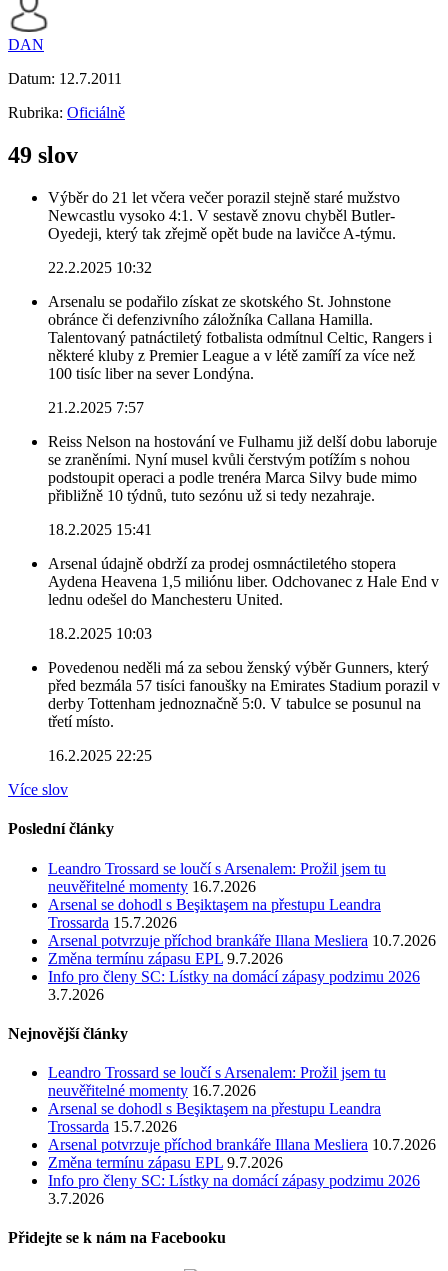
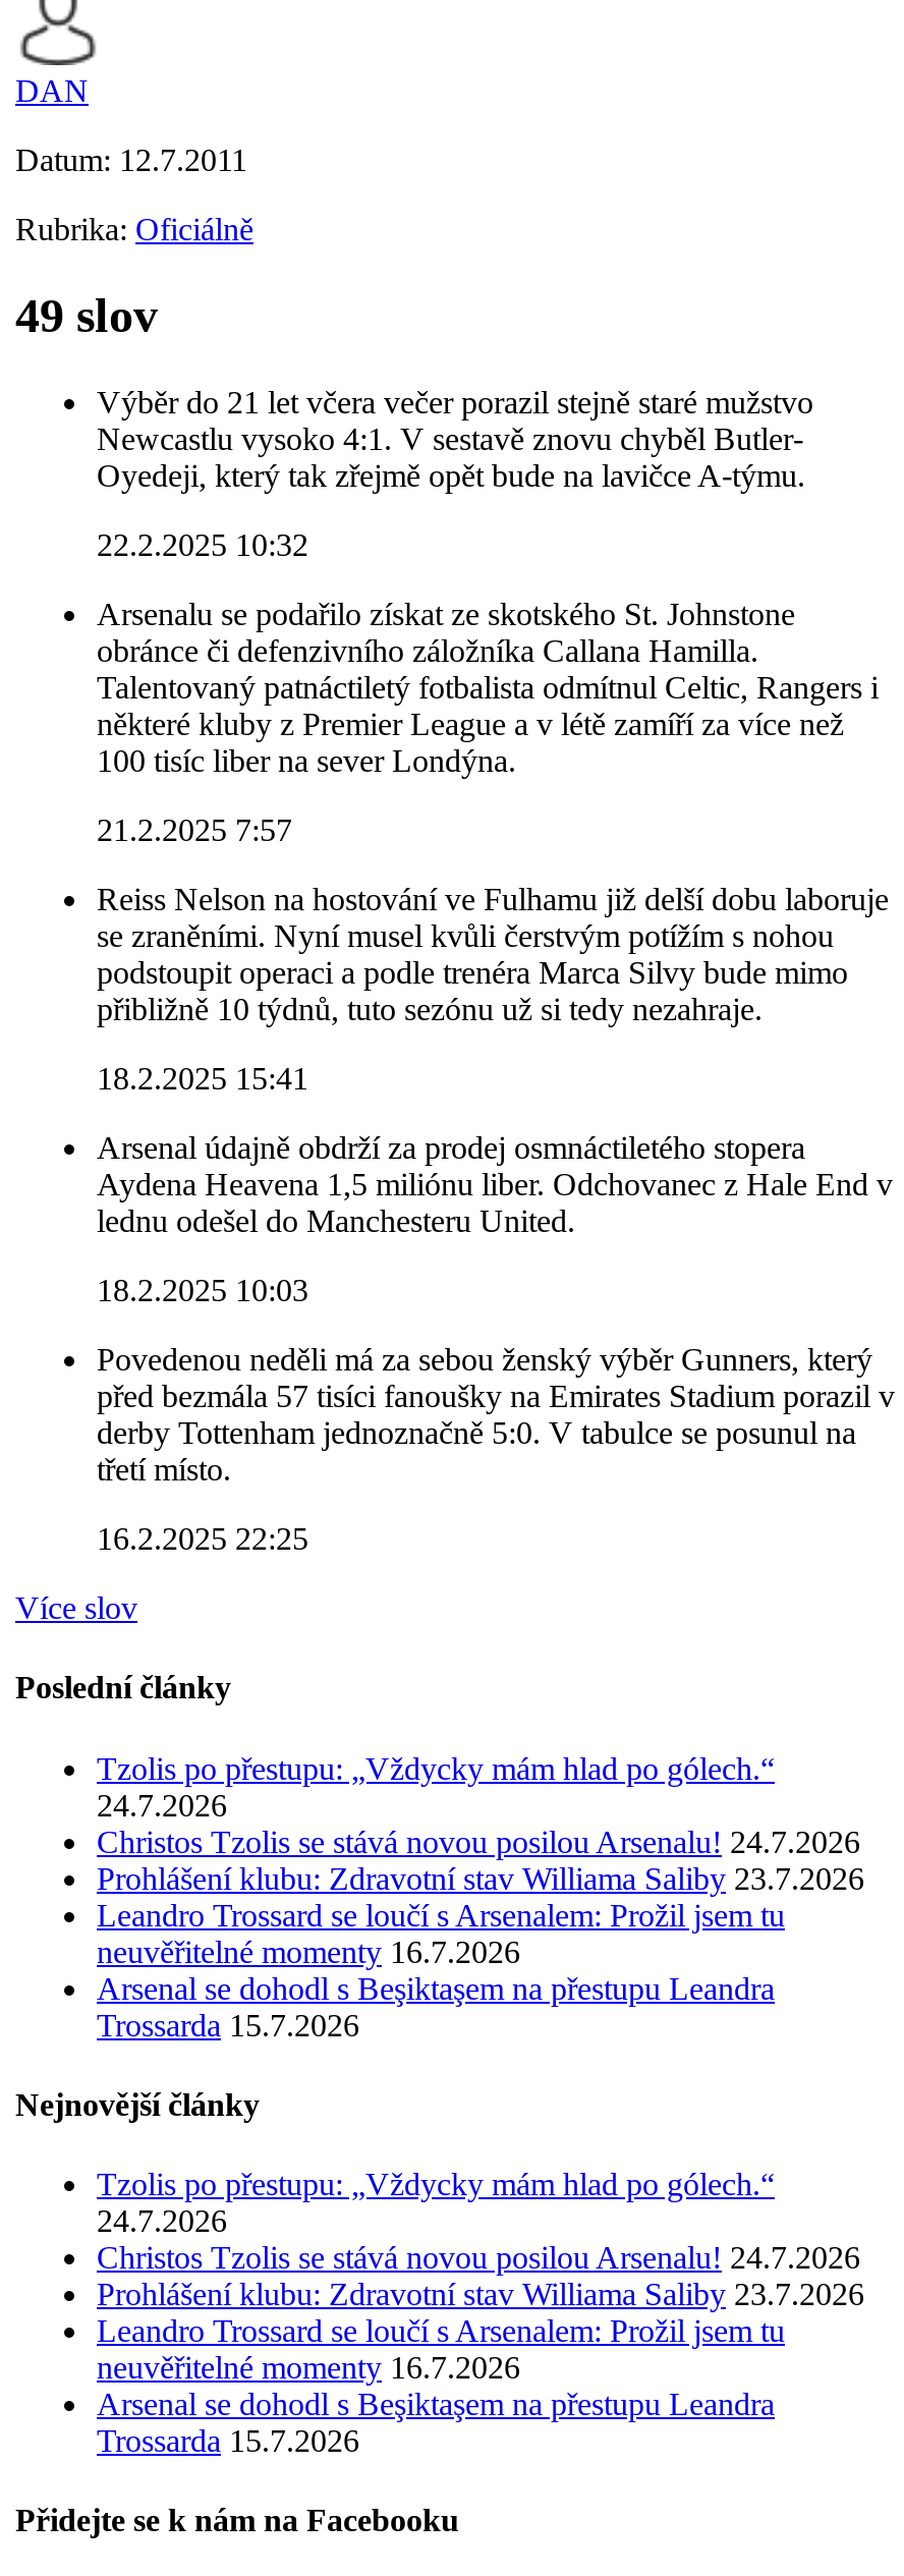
none -> [97,1750,864,1895] Tzolis po přestupu: „Vždycky mám hlad po gólech.“ | 24.7.2026 | Christos Tzolis se stává novou posilou Arsenalu! 24.7.2026 | Prohlášení klubu: Zdravotní stav Williama Saliby 23.7.2026
moved [48,860,386,931] -> [97,1897,785,2042]: Leandro Trossard se loučí s Arsenalem: Prožil jsem tu | neuvěřitelné momenty 16.7.2026 | Arsenal se dohodl s Beşiktaşem na přestupu Leandra | Trossarda 15.7.2026
[48,932,436,1003] Arsenal potvrzuje příchod brankáře Illana Mesliera 10.7.2026 | Změna termínu zápasu EPL 9.7.2026 | Info pro členy SC: Lístky na domácí zápasy podzimu 2026 | 3.7.2026 -> none
none -> [97,2167,864,2311] Tzolis po přestupu: „Vždycky mám hlad po gólech.“ | 24.7.2026 | Christos Tzolis se stává novou posilou Arsenalu! 24.7.2026 | Prohlášení klubu: Zdravotní stav Williama Saliby 23.7.2026
moved [48,1064,386,1135] -> [97,2314,785,2458]: Leandro Trossard se loučí s Arsenalem: Prožil jsem tu | neuvěřitelné momenty 16.7.2026 | Arsenal se dohodl s Beşiktaşem na přestupu Leandra | Trossarda 15.7.2026
[48,1136,436,1207] Arsenal potvrzuje příchod brankáře Illana Mesliera 10.7.2026 | Změna termínu zápasu EPL 9.7.2026 | Info pro členy SC: Lístky na domácí zápasy podzimu 2026 | 3.7.2026 -> none

